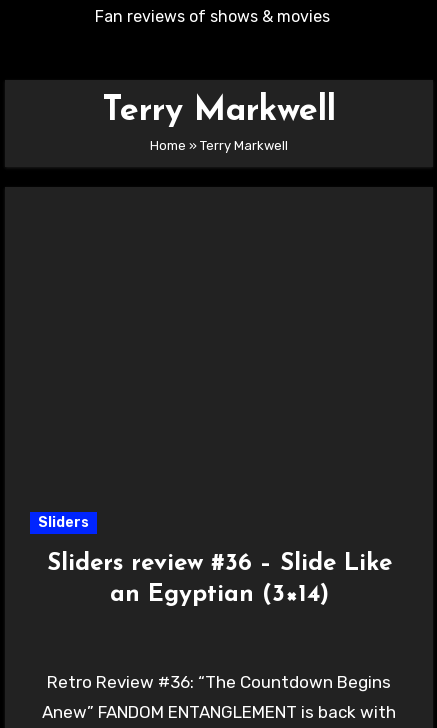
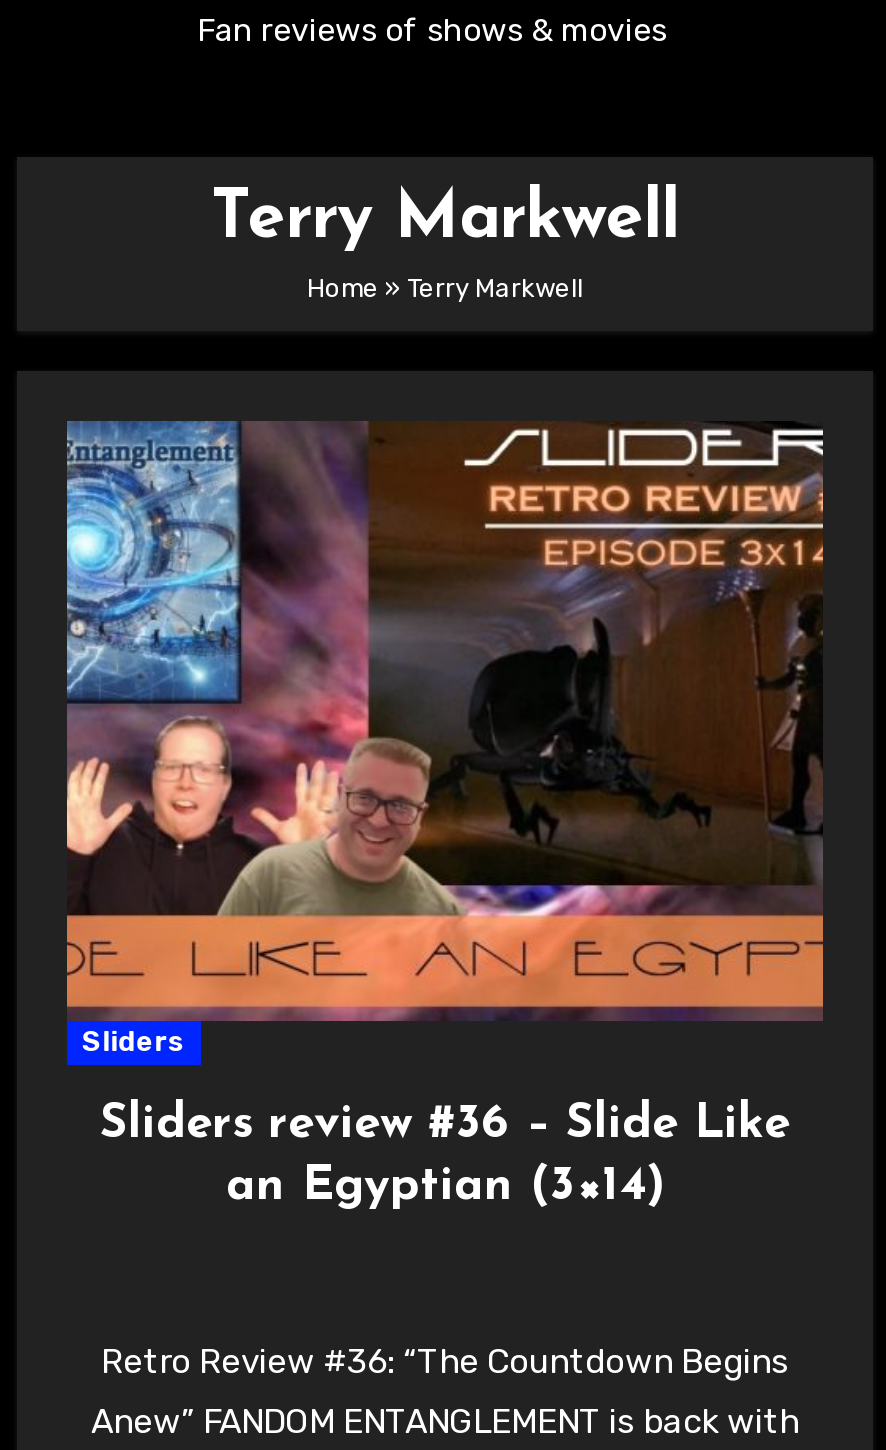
none -> [65,419,825,1023] [image]

